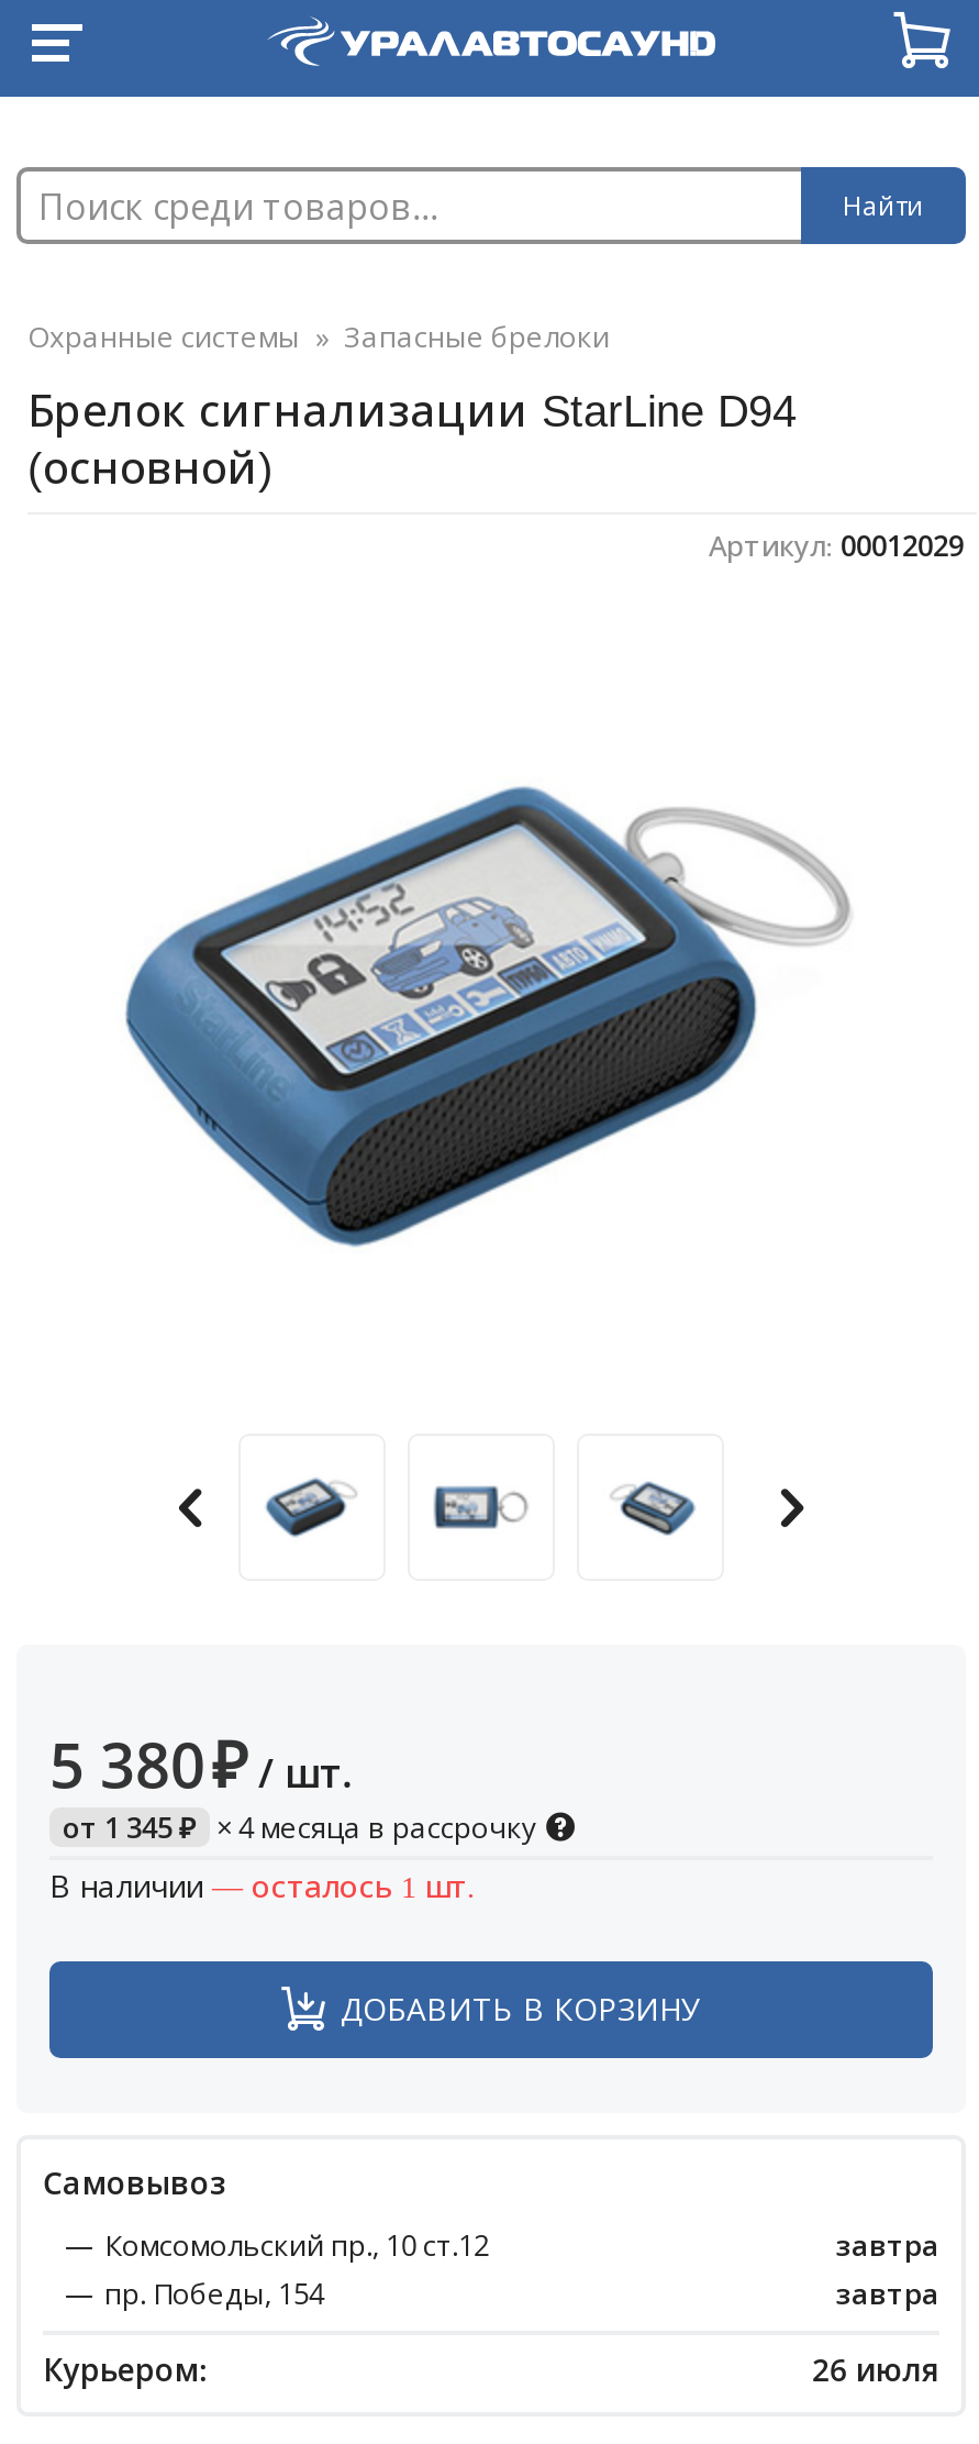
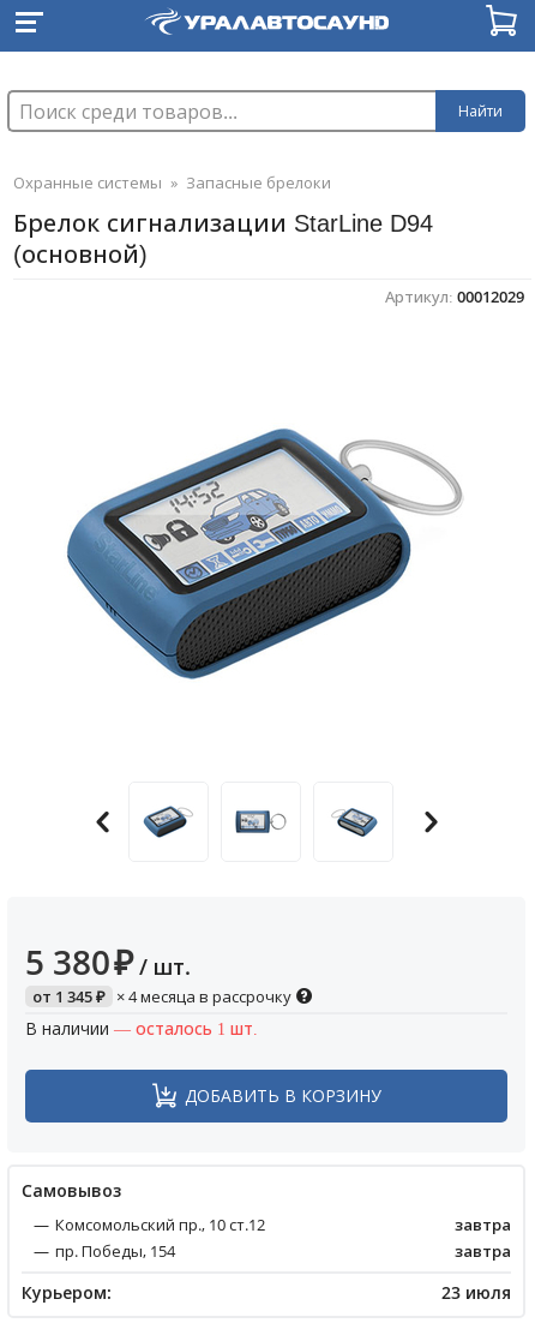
[812,2348,939,2390] 26 июля -> [441,1281,511,1304] 23 июля

